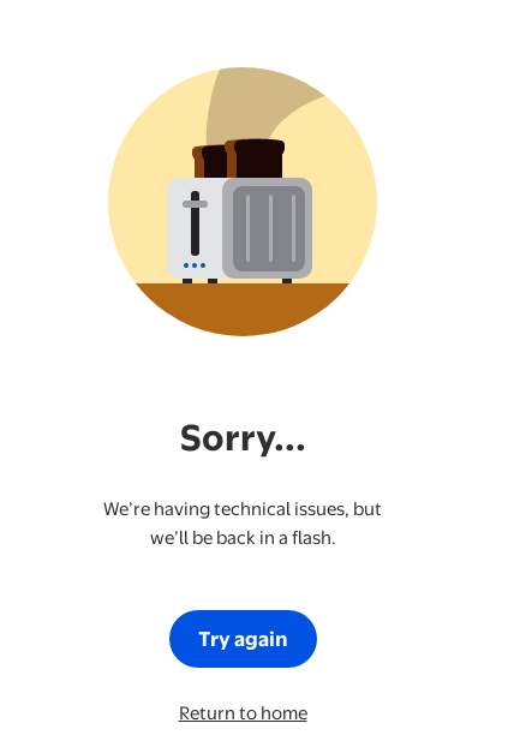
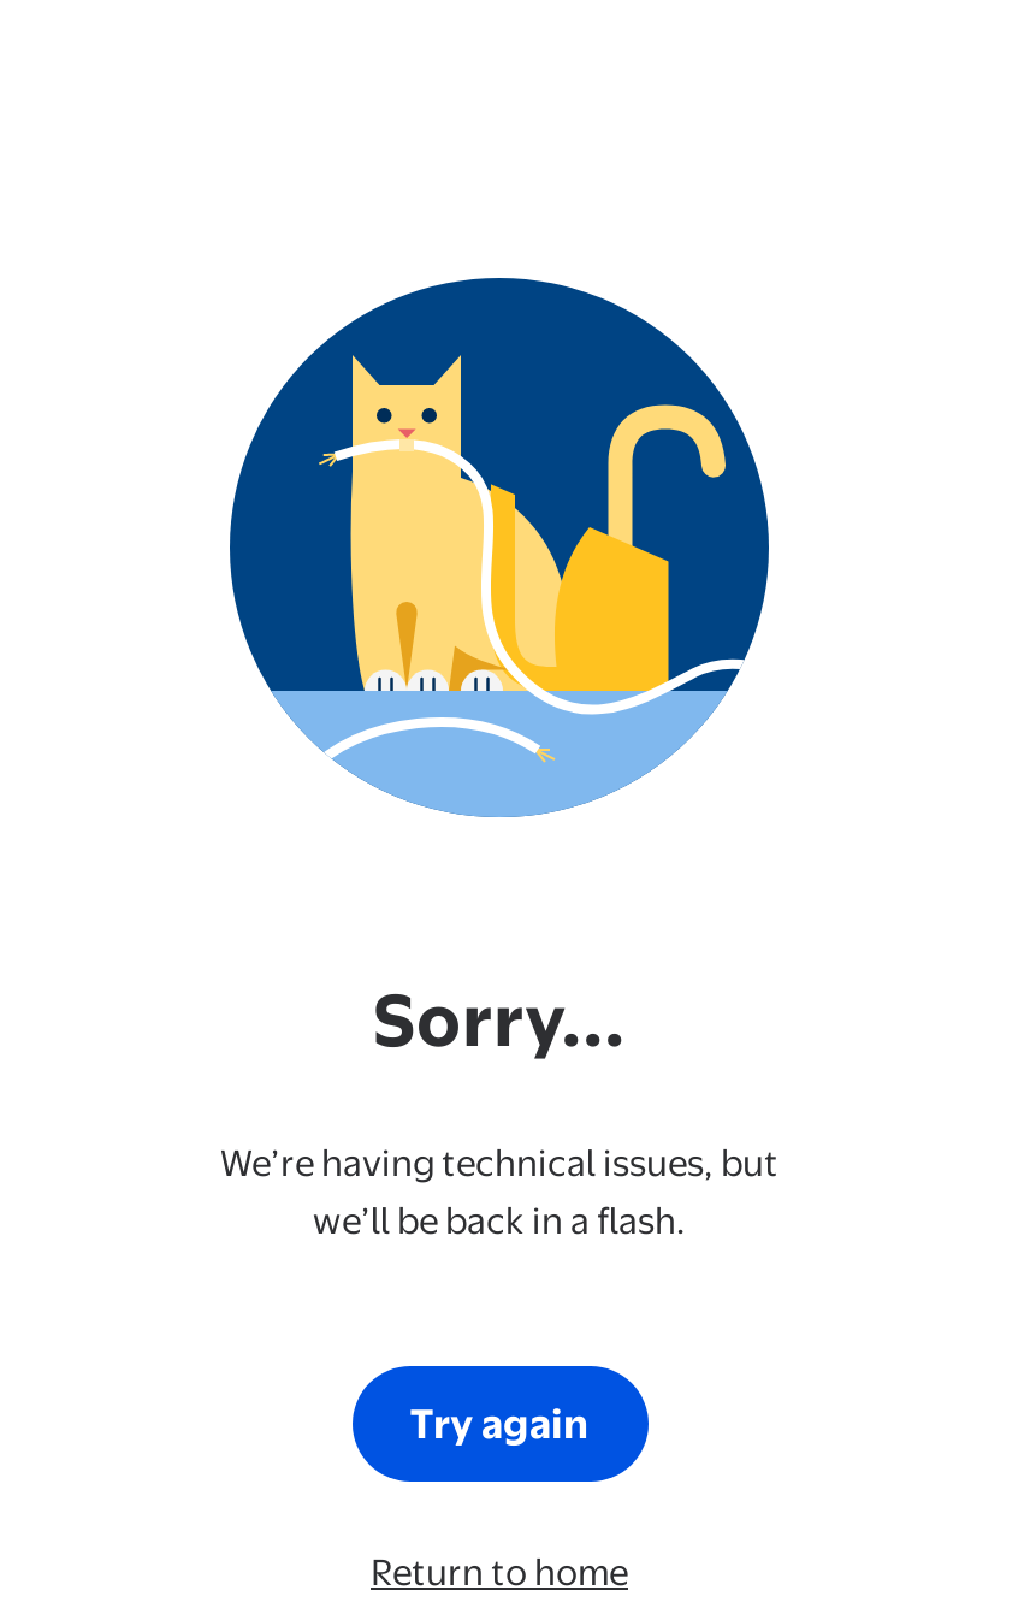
[108,67,377,337] [image] -> [227,276,771,820] [image]

